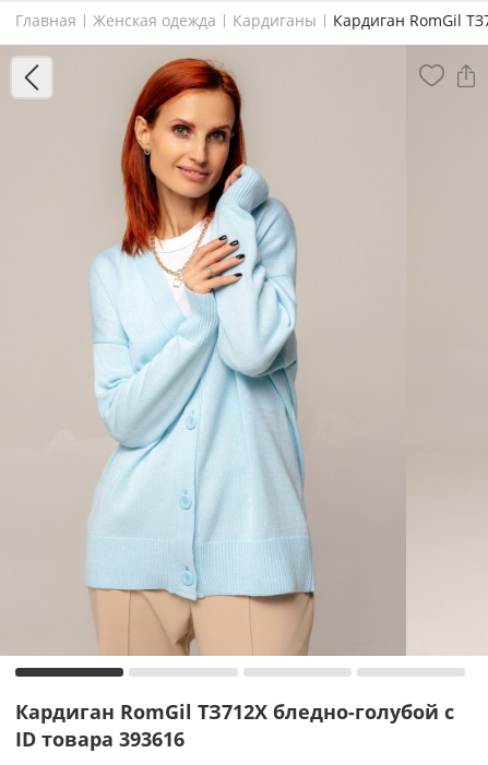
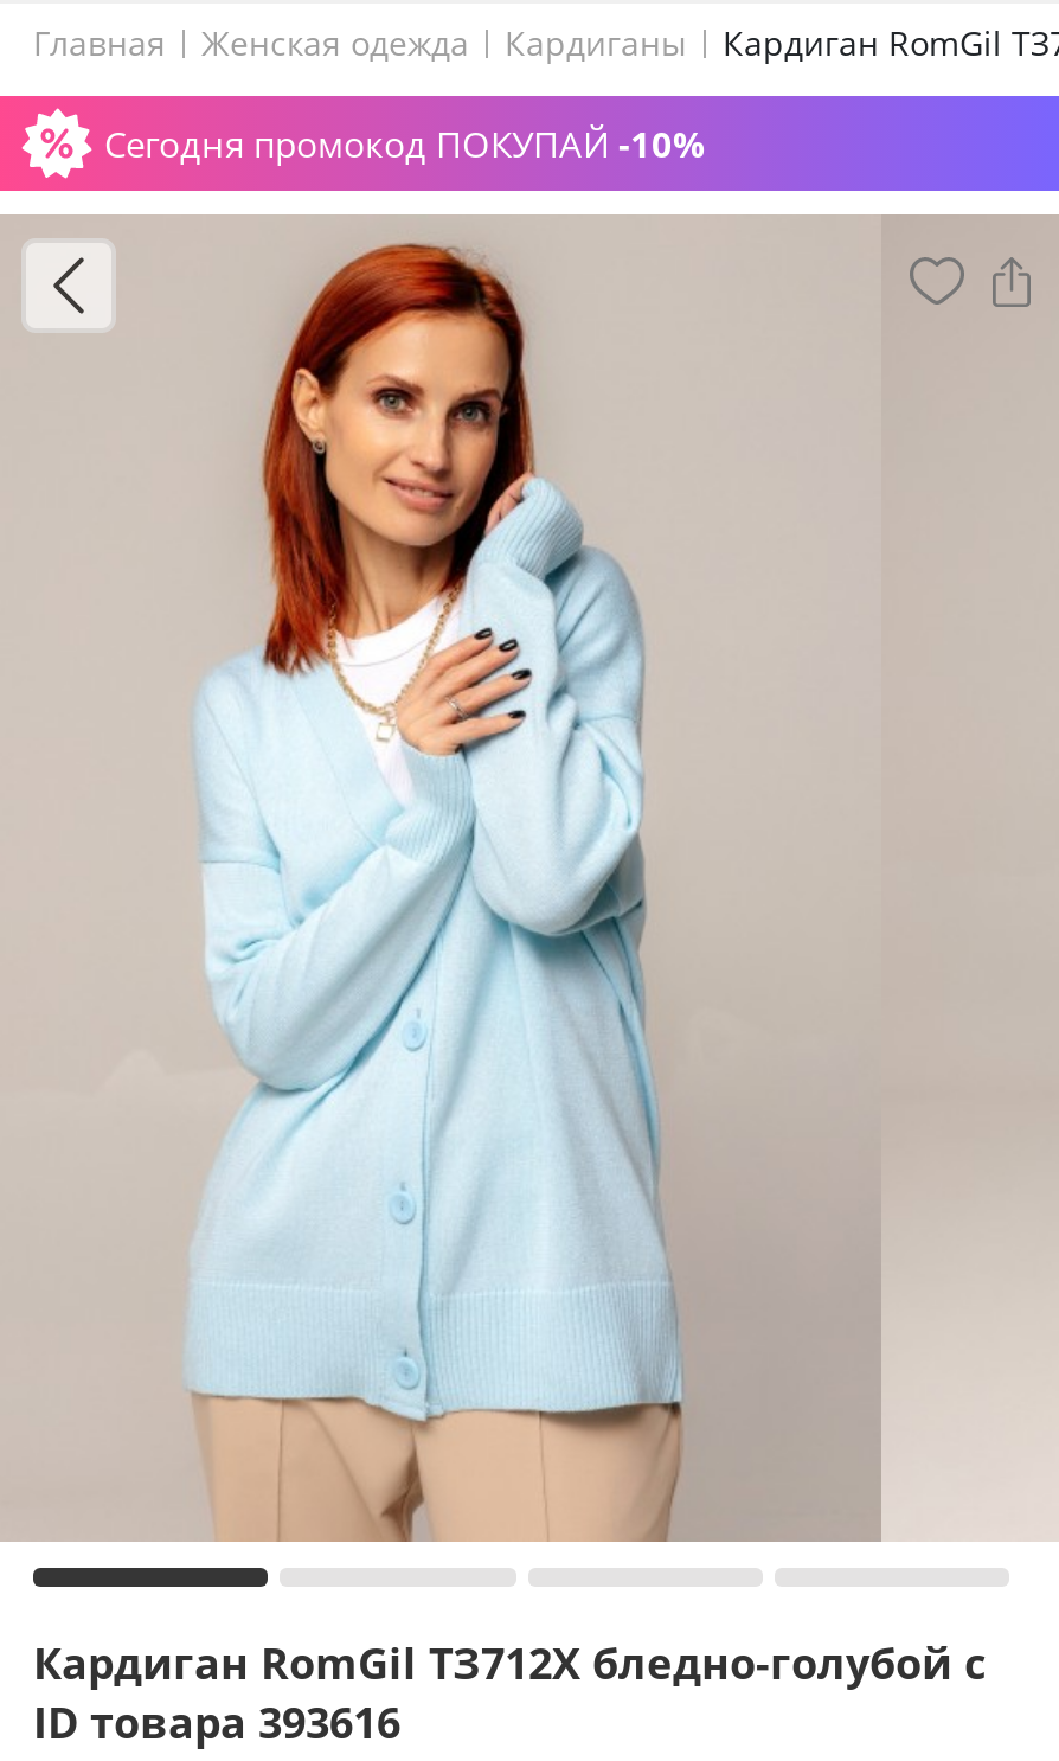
none -> [104,120,706,167] Сегодня промокод ПОКУПАЙ -10%

